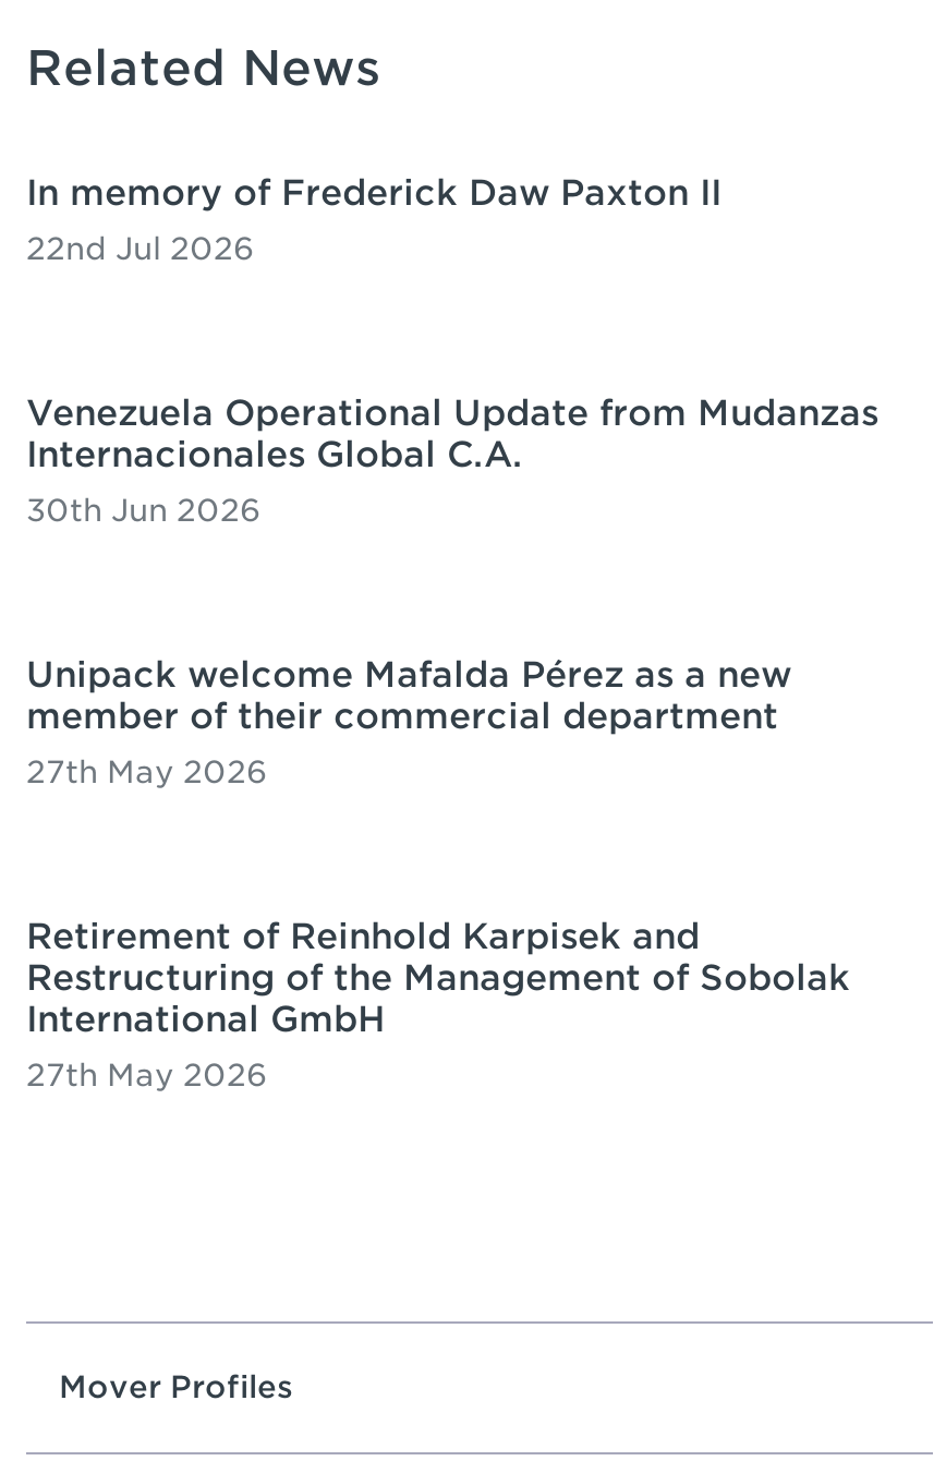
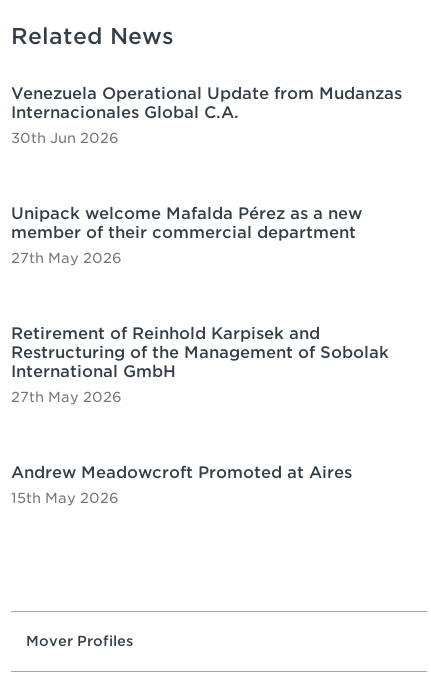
[26,172,721,266] In memory of Frederick Daw Paxton II | 22nd Jul 2026 -> none
moved [26,393,878,1092] -> [11,84,402,405]: Venezuela Operational Update from Mudanzas | Internacionales Global C.A. | 30th Jun 2026 | ... | International GmbH | 27th May 2026
none -> [11,463,352,506] Andrew Meadowcroft Promoted at Aires | 15th May 2026

